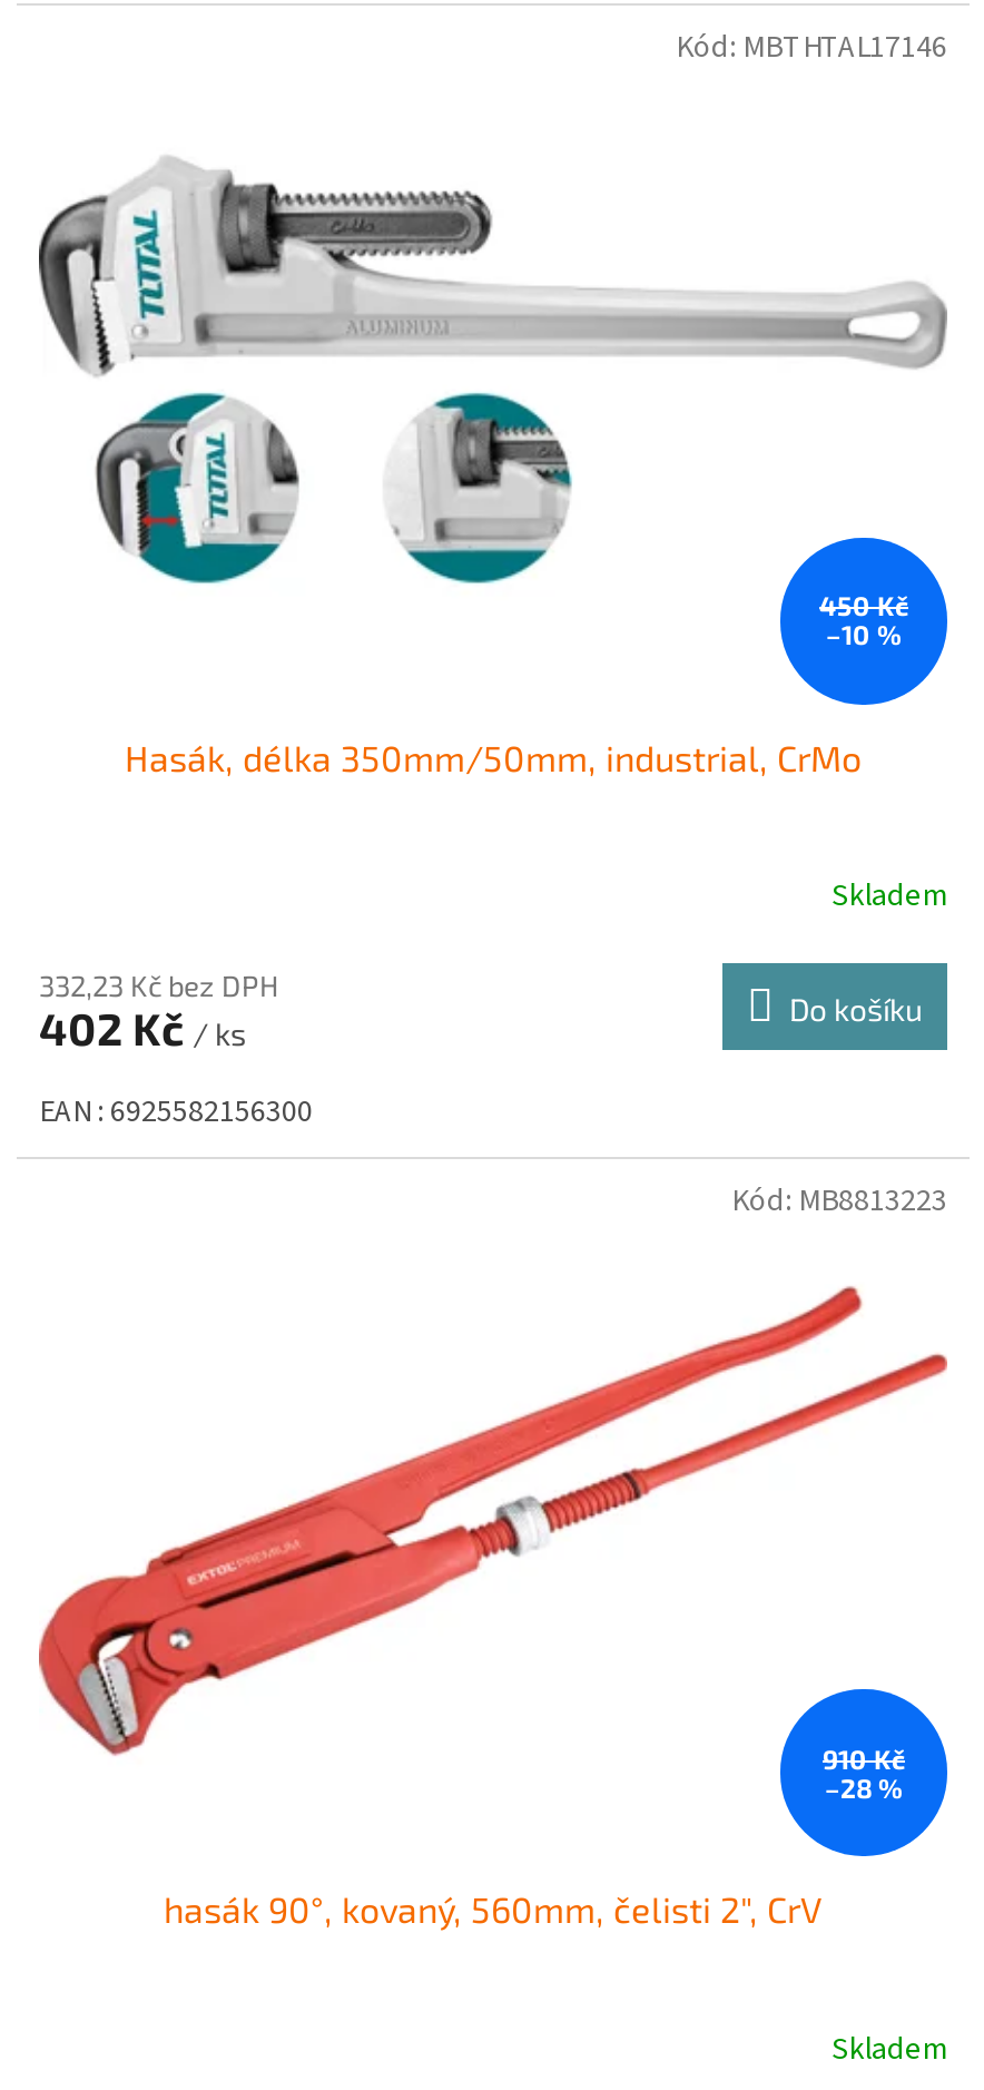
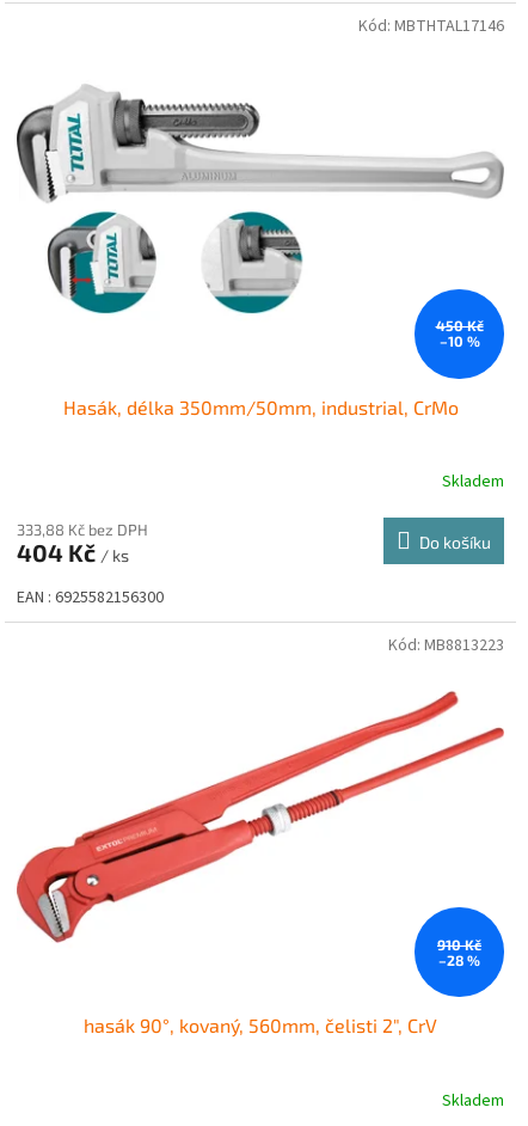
[39,966,279,1002] 332,23 Kč bez DPH -> [17,519,148,538] 333,88 Kč bez DPH
[39,1000,246,1053] 402 Kč / ks -> [17,537,129,566] 404 Kč / ks

